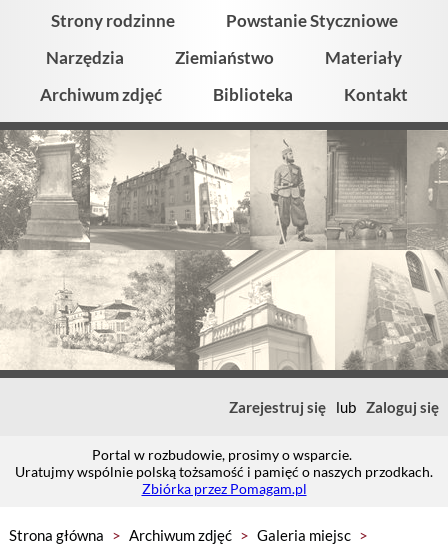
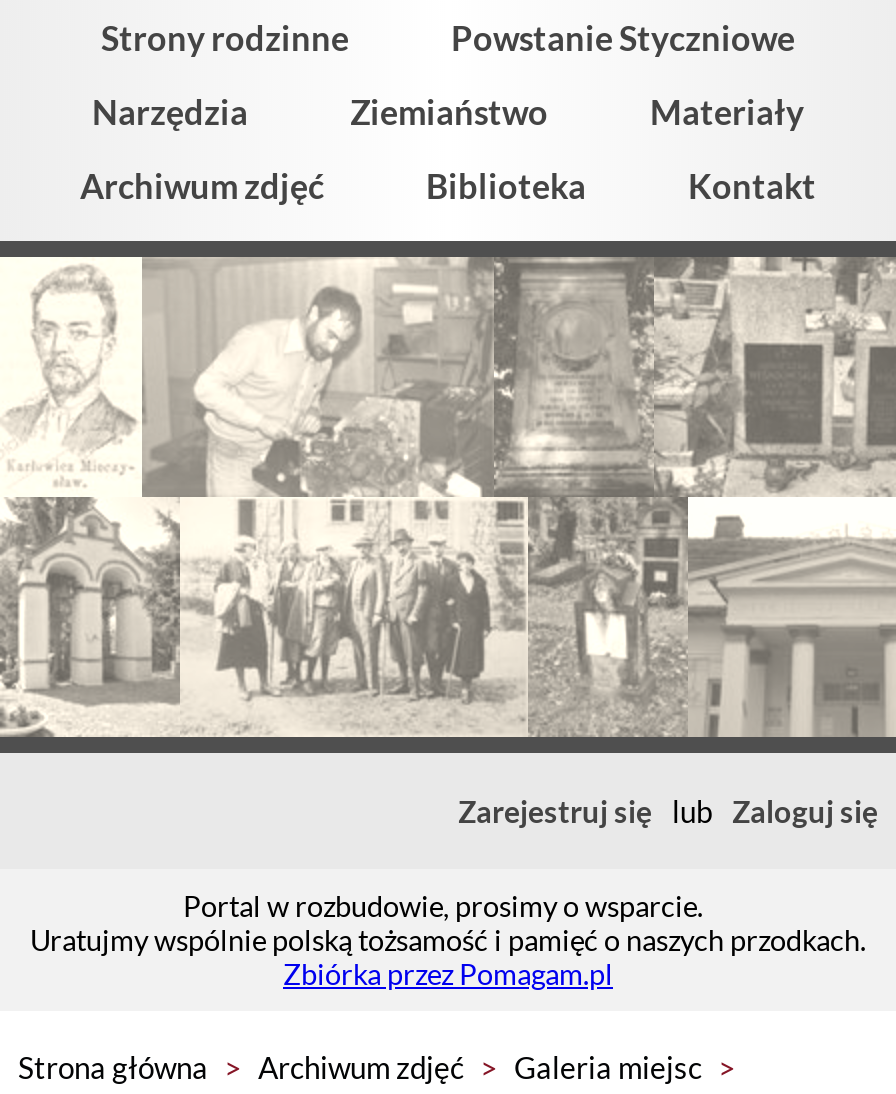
[3,129,445,371] [image] -> [6,255,890,739] [image]

